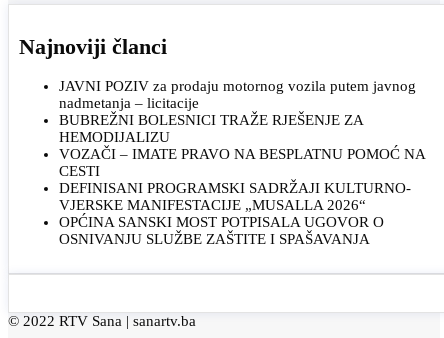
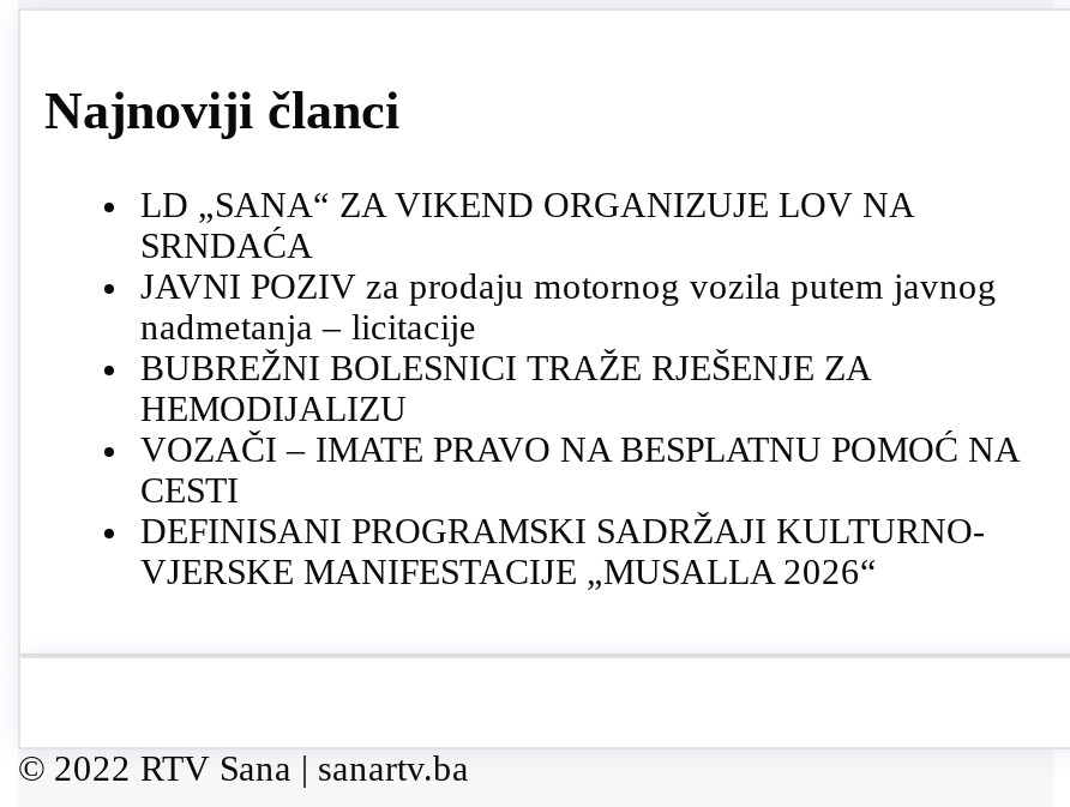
none -> [140,186,913,265] LD „SANA“ ZA VIKEND ORGANIZUJE LOV NA | SRNDAĆA
moved [59,78,425,213] -> [140,267,1018,591]: JAVNI POZIV za prodaju motornog vozila putem javnog | nadmetanja – licitacije | BUBREŽNI BOLESNICI TRAŽE RJEŠENJE ZA | HEMODIJALIZU | VOZAČI – IMATE PRAVO NA BESPLATNU POMOĆ NA | CESTI | DEFINISANI PROGRAMSKI SADRŽAJI KULTURNO- | VJERSKE MANIFESTACIJE „MUSALLA 2026“
[59,214,384,247] OPĆINA SANSKI MOST POTPISALA UGOVOR O | OSNIVANJU SLUŽBE ZAŠTITE I SPAŠAVANJA -> none

